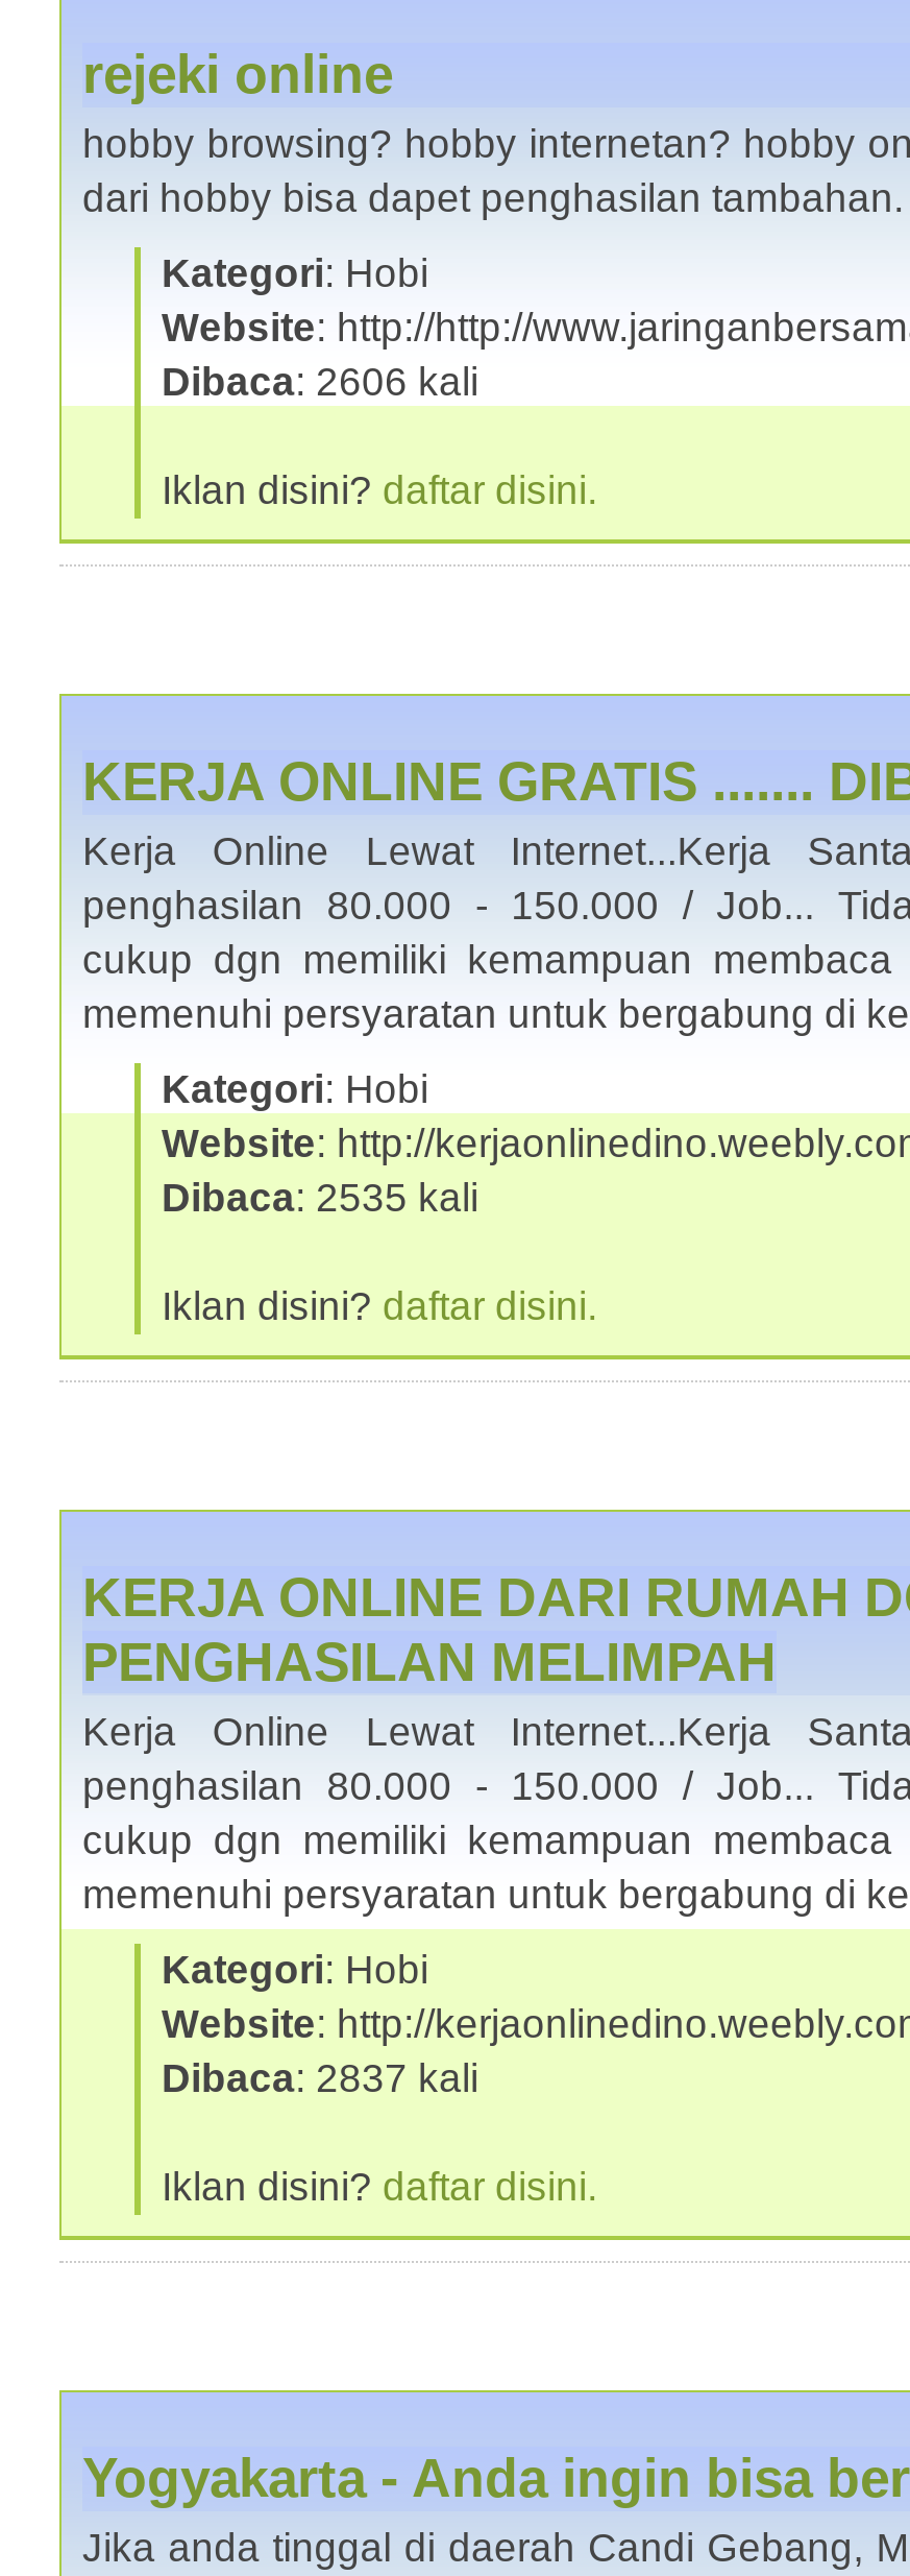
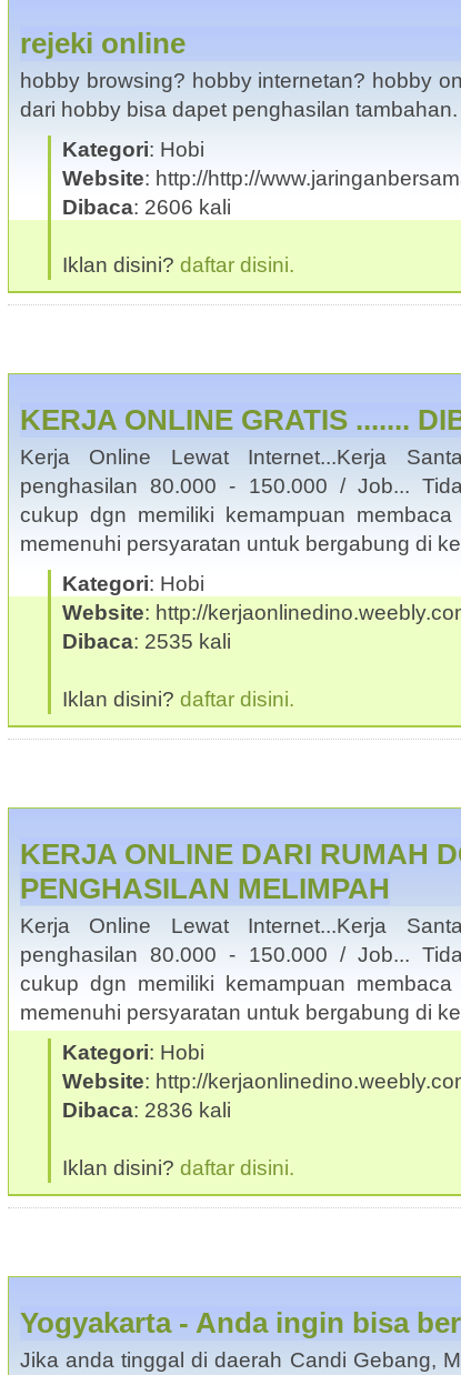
[162,2056,478,2100] Dibaca: 2837 kali -> [62,1098,231,1122] Dibaca: 2836 kali

